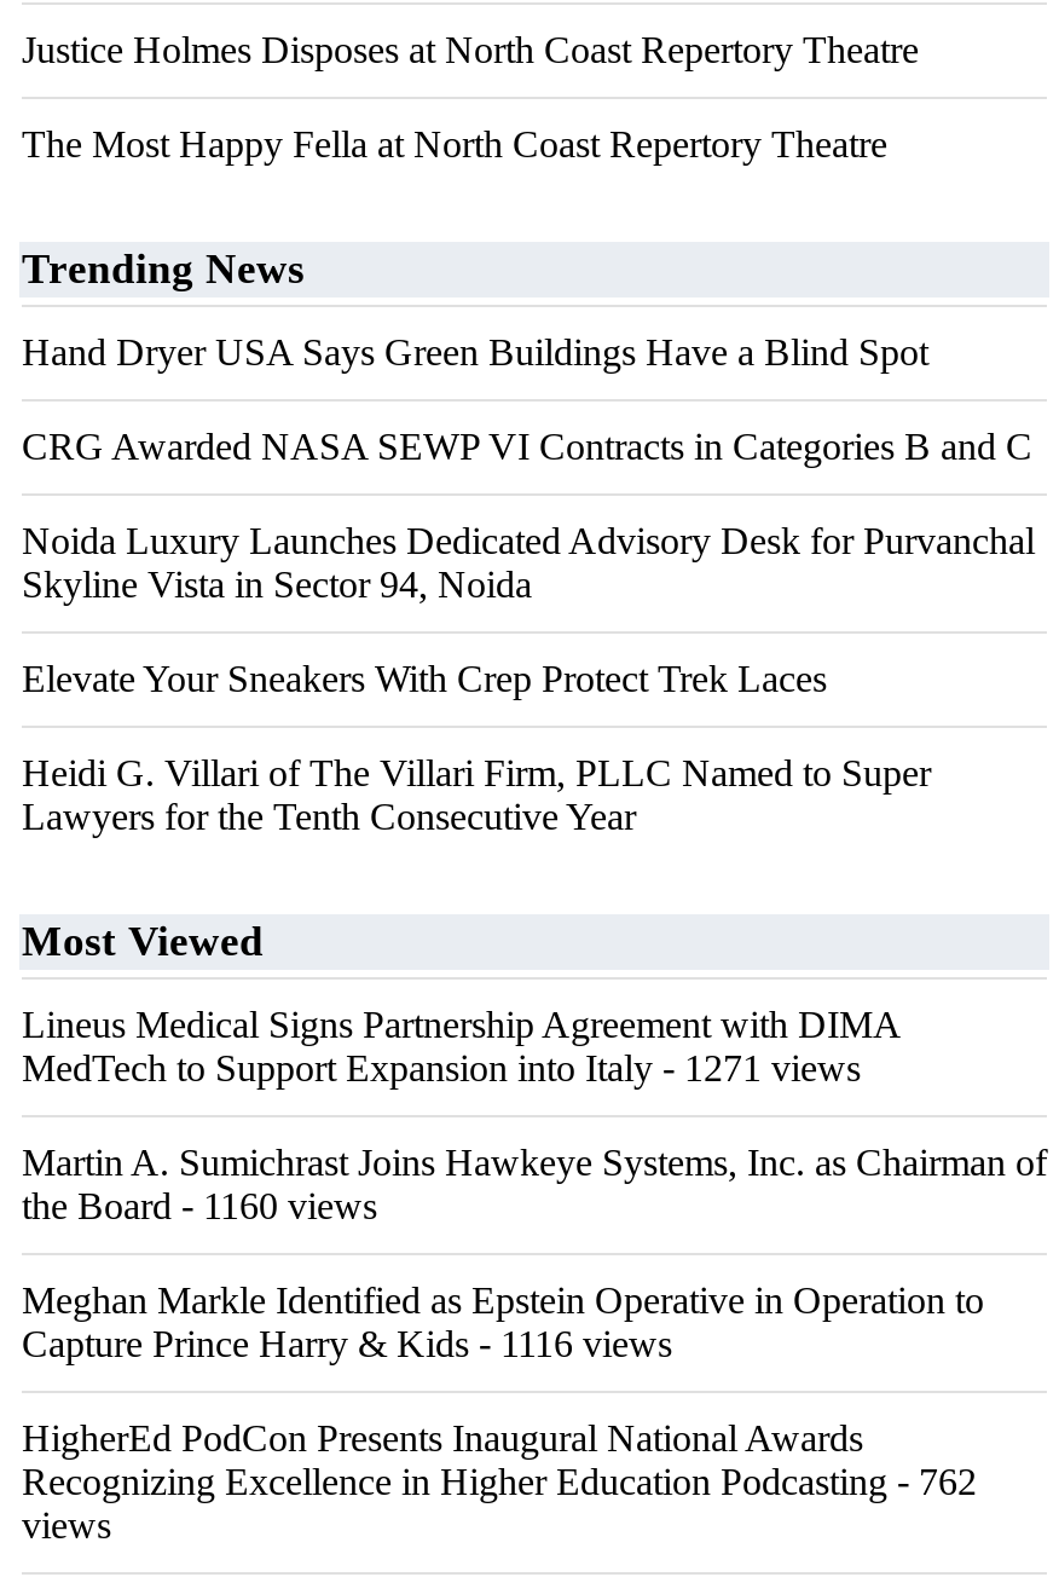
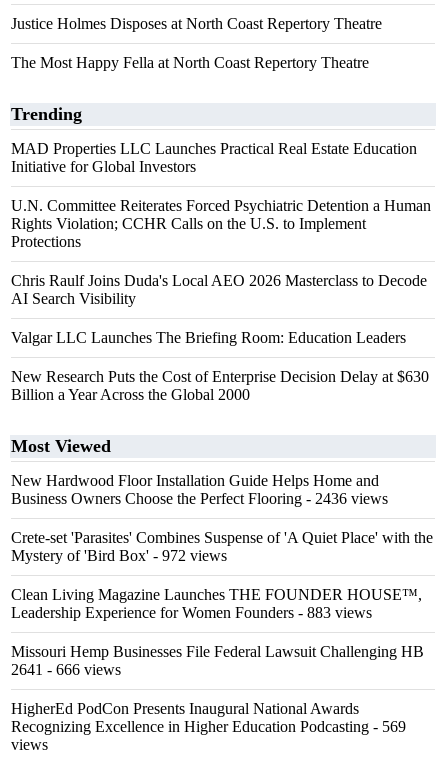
[22,244,305,293] Trending News -> [11,104,82,124] Trending
[22,331,928,372] Hand Dryer USA Says Green Buildings Have a Blind Spot -> [11,140,417,175] MAD Properties LLC Launches Practical Real Estate Education | Initiative for Global Investors
[22,426,1032,467] CRG Awarded NASA SEWP VI Contracts in Categories B and C -> [11,197,431,250] U.N. Committee Reiterates Forced Psychiatric Detention a Human | Rights Violation; CCHR Calls on the U.S. to Implement | Protections
[22,520,1035,605] Noida Luxury Launches Dedicated Advisory Desk for Purvanchal | Skyline Vista in Sector 94, Noida -> [11,272,427,307] Chris Raulf Joins Duda's Local AEO 2026 Masterclass to Decode | AI Search Visibility
[22,658,827,699] Elevate Your Sneakers With Crep Protect Trek Laces -> [11,329,406,346] Valgar LLC Launches The Briefing Room: Education Leaders
[22,752,931,837] Heidi G. Villari of The Villari Firm, PLLC Named to Super | Lawyers for the Tenth Consecutive Year -> [11,368,429,403] New Research Puts the Cost of Enterprise Decision Delay at $630 | Billion a Year Across the Global 2000
[22,1004,1047,1364] Lineus Medical Signs Partnership Agreement with DIMA | MedTech to Support Expansion into Italy - 1271 views | Martin A. Sumichrast Joins Hawkeye Systems, Inc. as Chairman of | the Board - 1160 views | Meghan Markle Identified as Epstein Operative in Operation to | Capture Prince Harry & Kids - 1116 views -> [11,472,433,678] New Hardwood Floor Installation Guide Helps Home and | Business Owners Choose the Perfect Flooring - 2436 views | Crete-set 'Parasites' Combines Suspense of 'A Quiet Place' with the | Mystery of 'Bird Box' - 972 views | Clean Living Magazine Launches THE FOUNDER HOUSE™, | Leadership Experience for Women Founders - 883 views | Missouri Hemp Businesses File Federal Lawsuit Challenging HB | 2641 - 666 views
[22,1461,977,1502] Recognizing Excellence in Higher Education Podcasting - 762 -> [11,718,406,735] Recognizing Excellence in Higher Education Podcasting - 569

